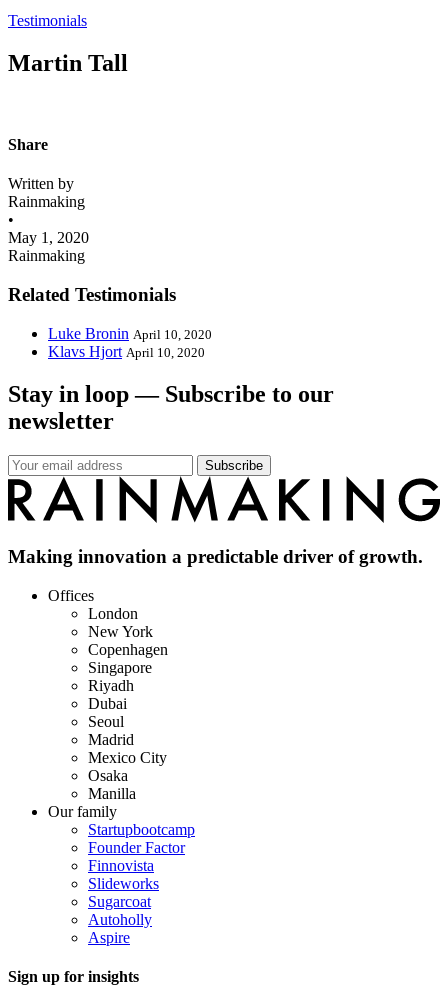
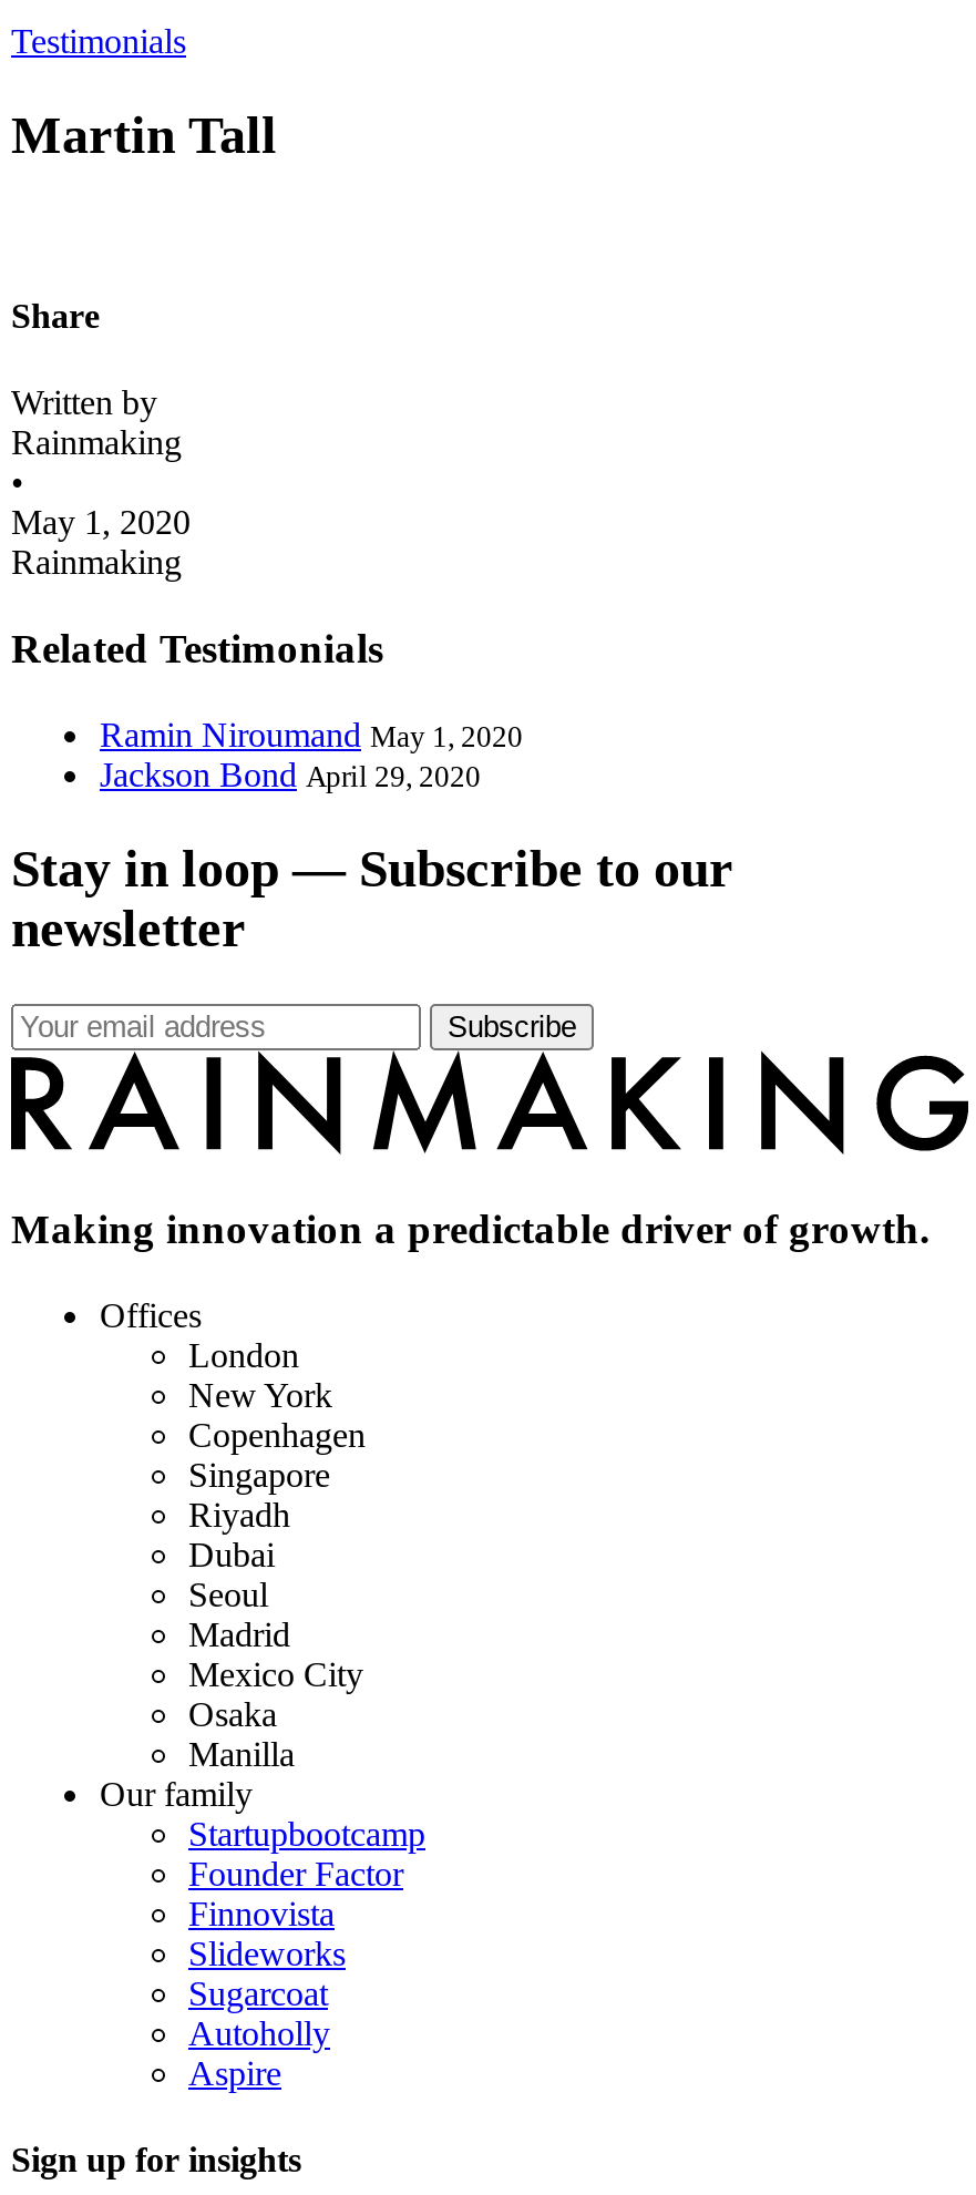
[48,325,212,360] Luke Bronin April 10, 2020 | Klavs Hjort April 10, 2020 -> [100,715,523,793] Ramin Niroumand May 1, 2020 | Jackson Bond April 29, 2020

